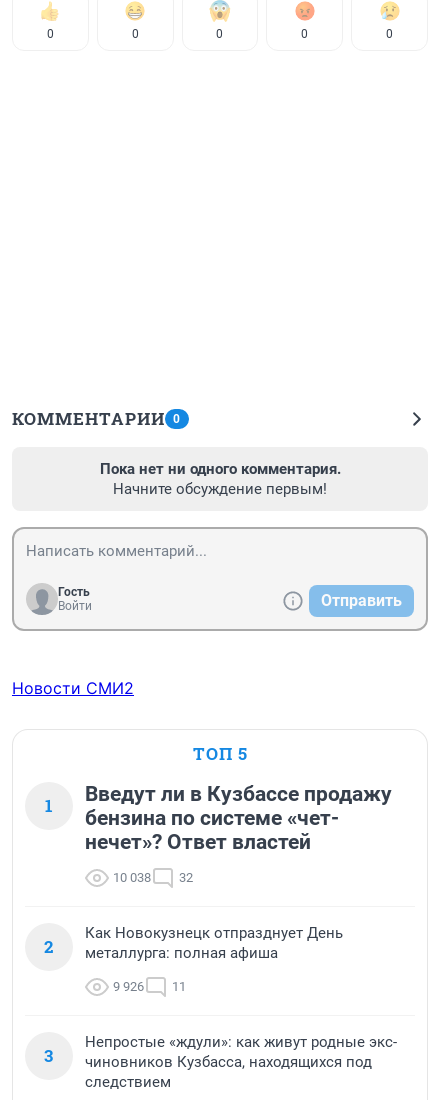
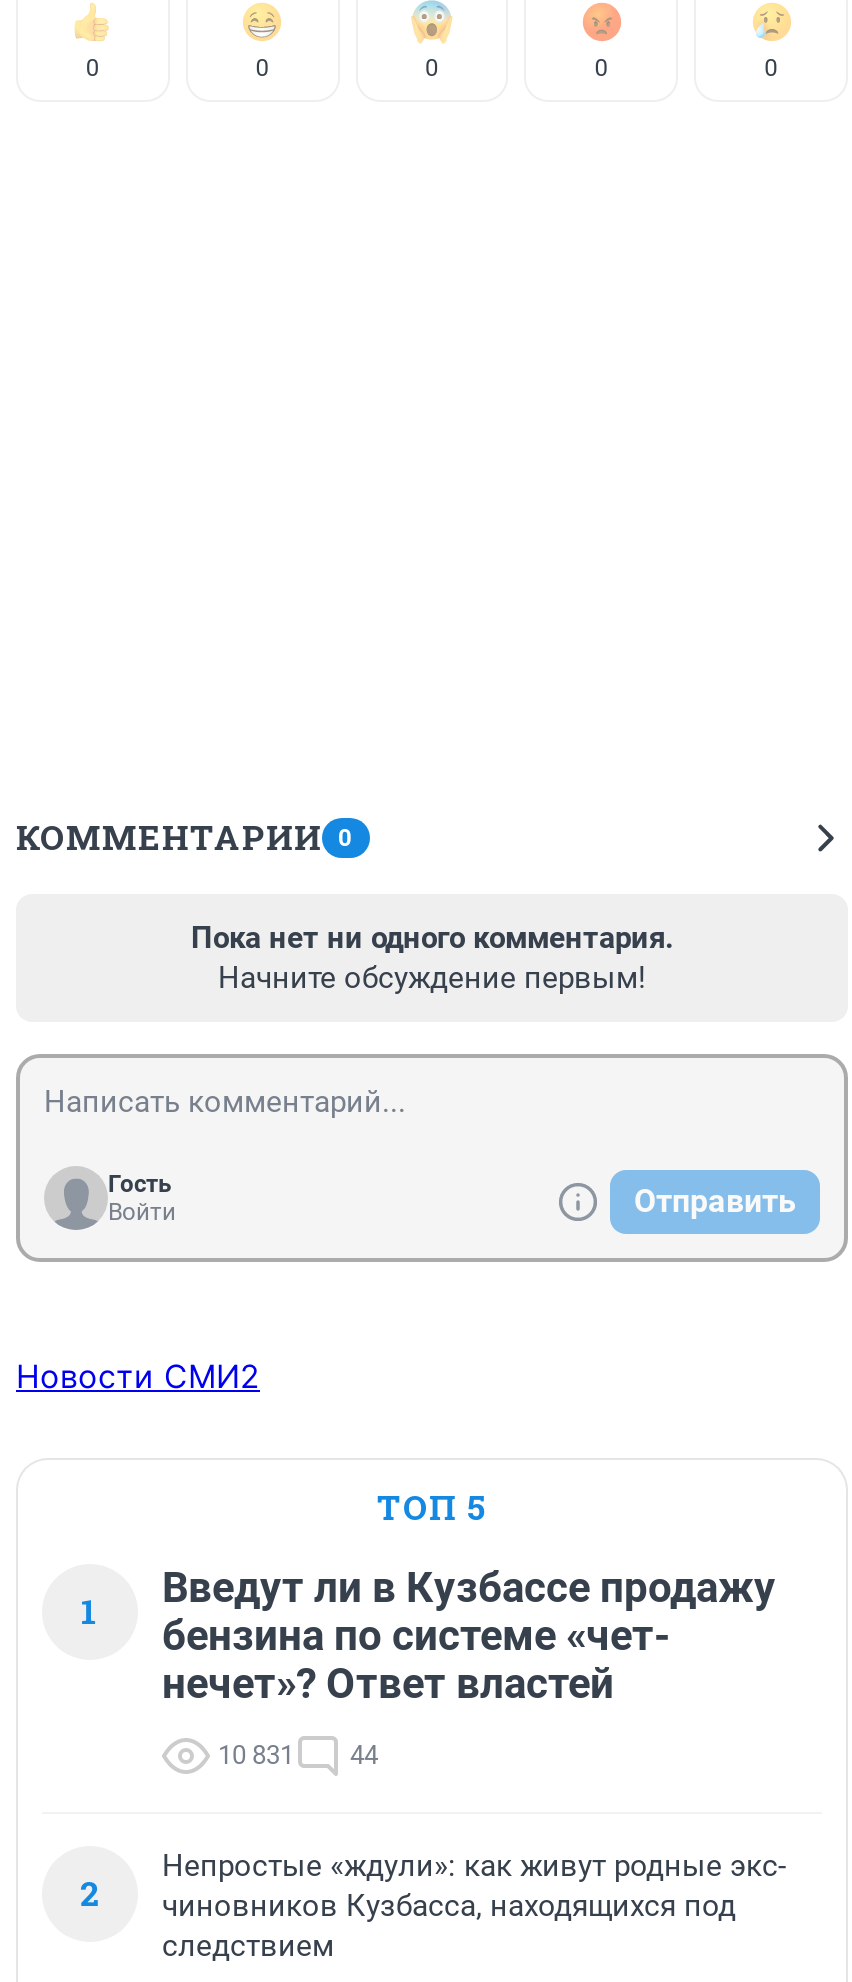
[113,870,151,885] 10 038 -> [218,1740,294,1770] 10 831
[179,870,193,885] 32 -> [350,1740,378,1770] 44
[44,924,343,1067] Как Новокузнецк отпразднует День | металлурга: полная афиша | 9 926 | 11 | 3 -> none

